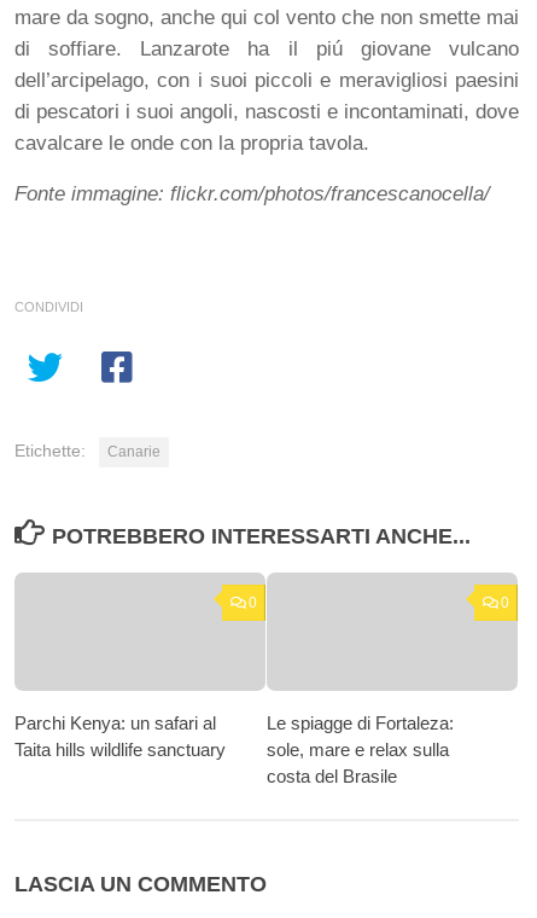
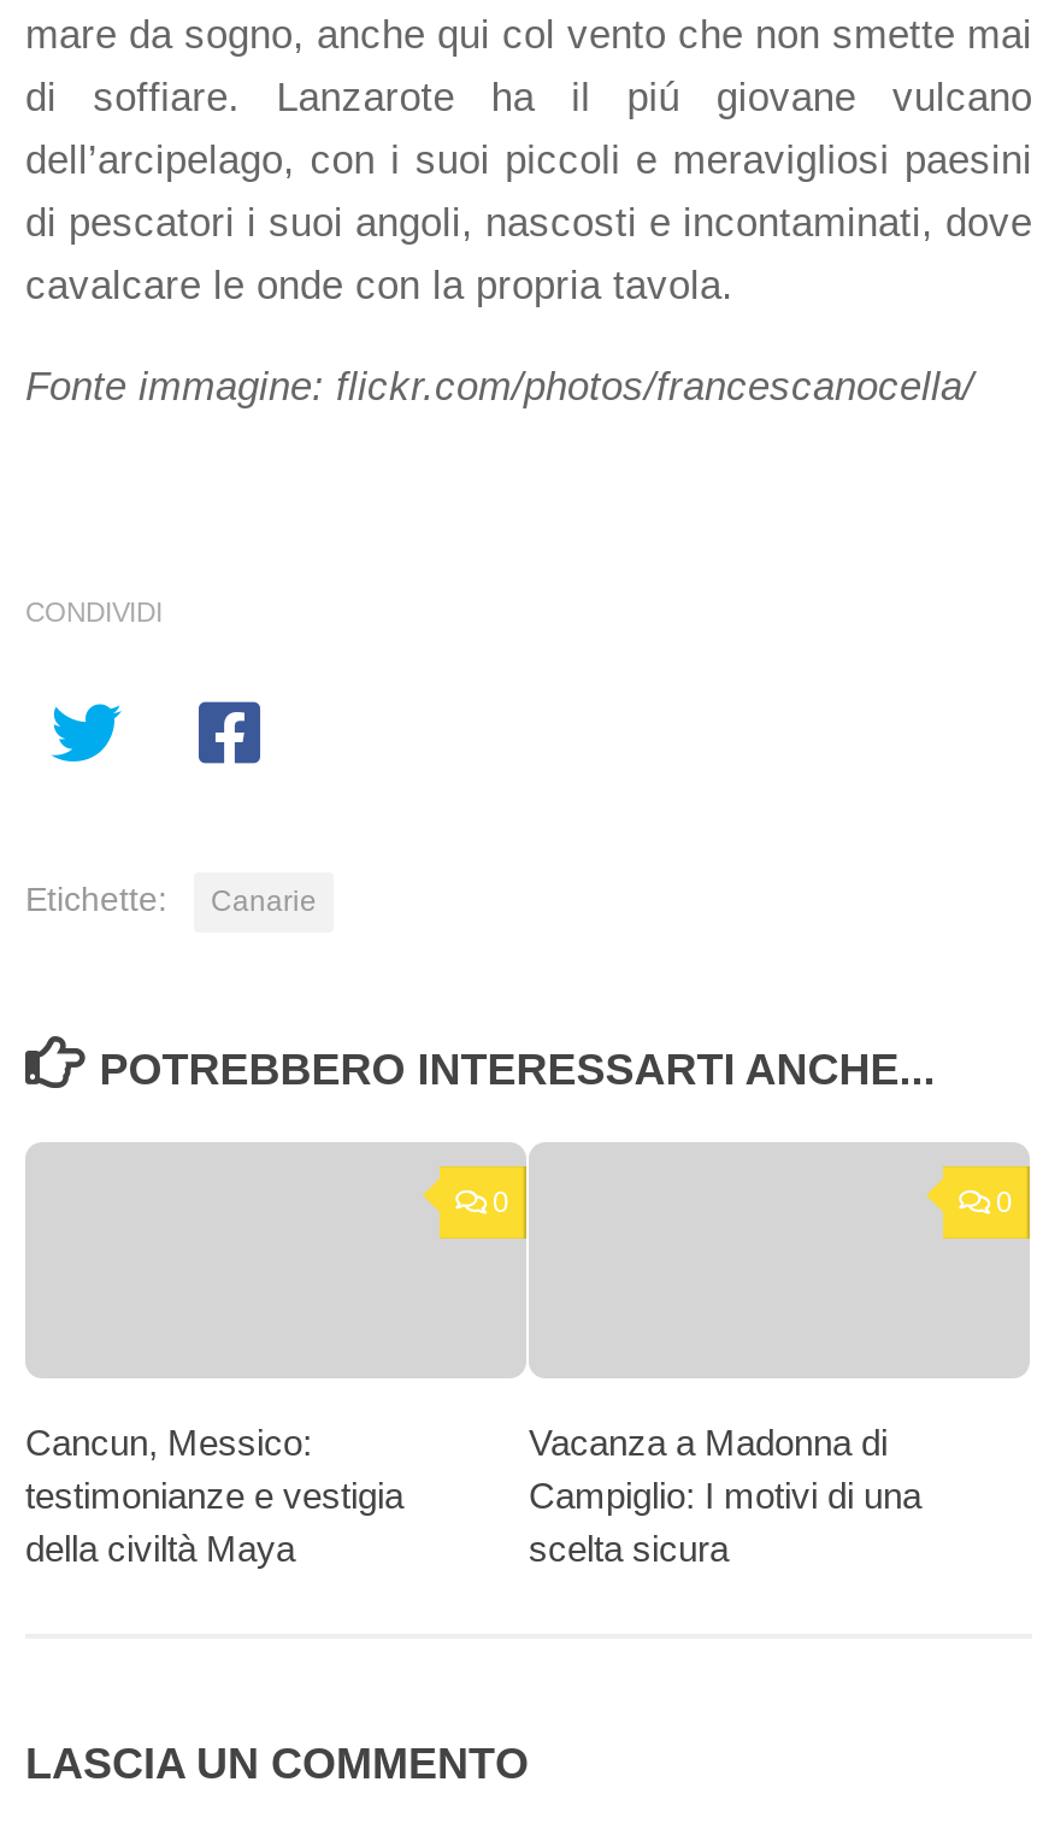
[14,713,226,760] Parchi Kenya: un safari al | Taita hills wildlife sanctuary -> [25,1422,403,1569] Cancun, Messico: | testimonianze e vestigia | della civiltà Maya
[267,713,454,786] Le spiagge di Fortaleza: | sole, mare e relax sulla | costa del Brasile -> [529,1422,921,1569] Vacanza a Madonna di | Campiglio: I motivi di una | scelta sicura

